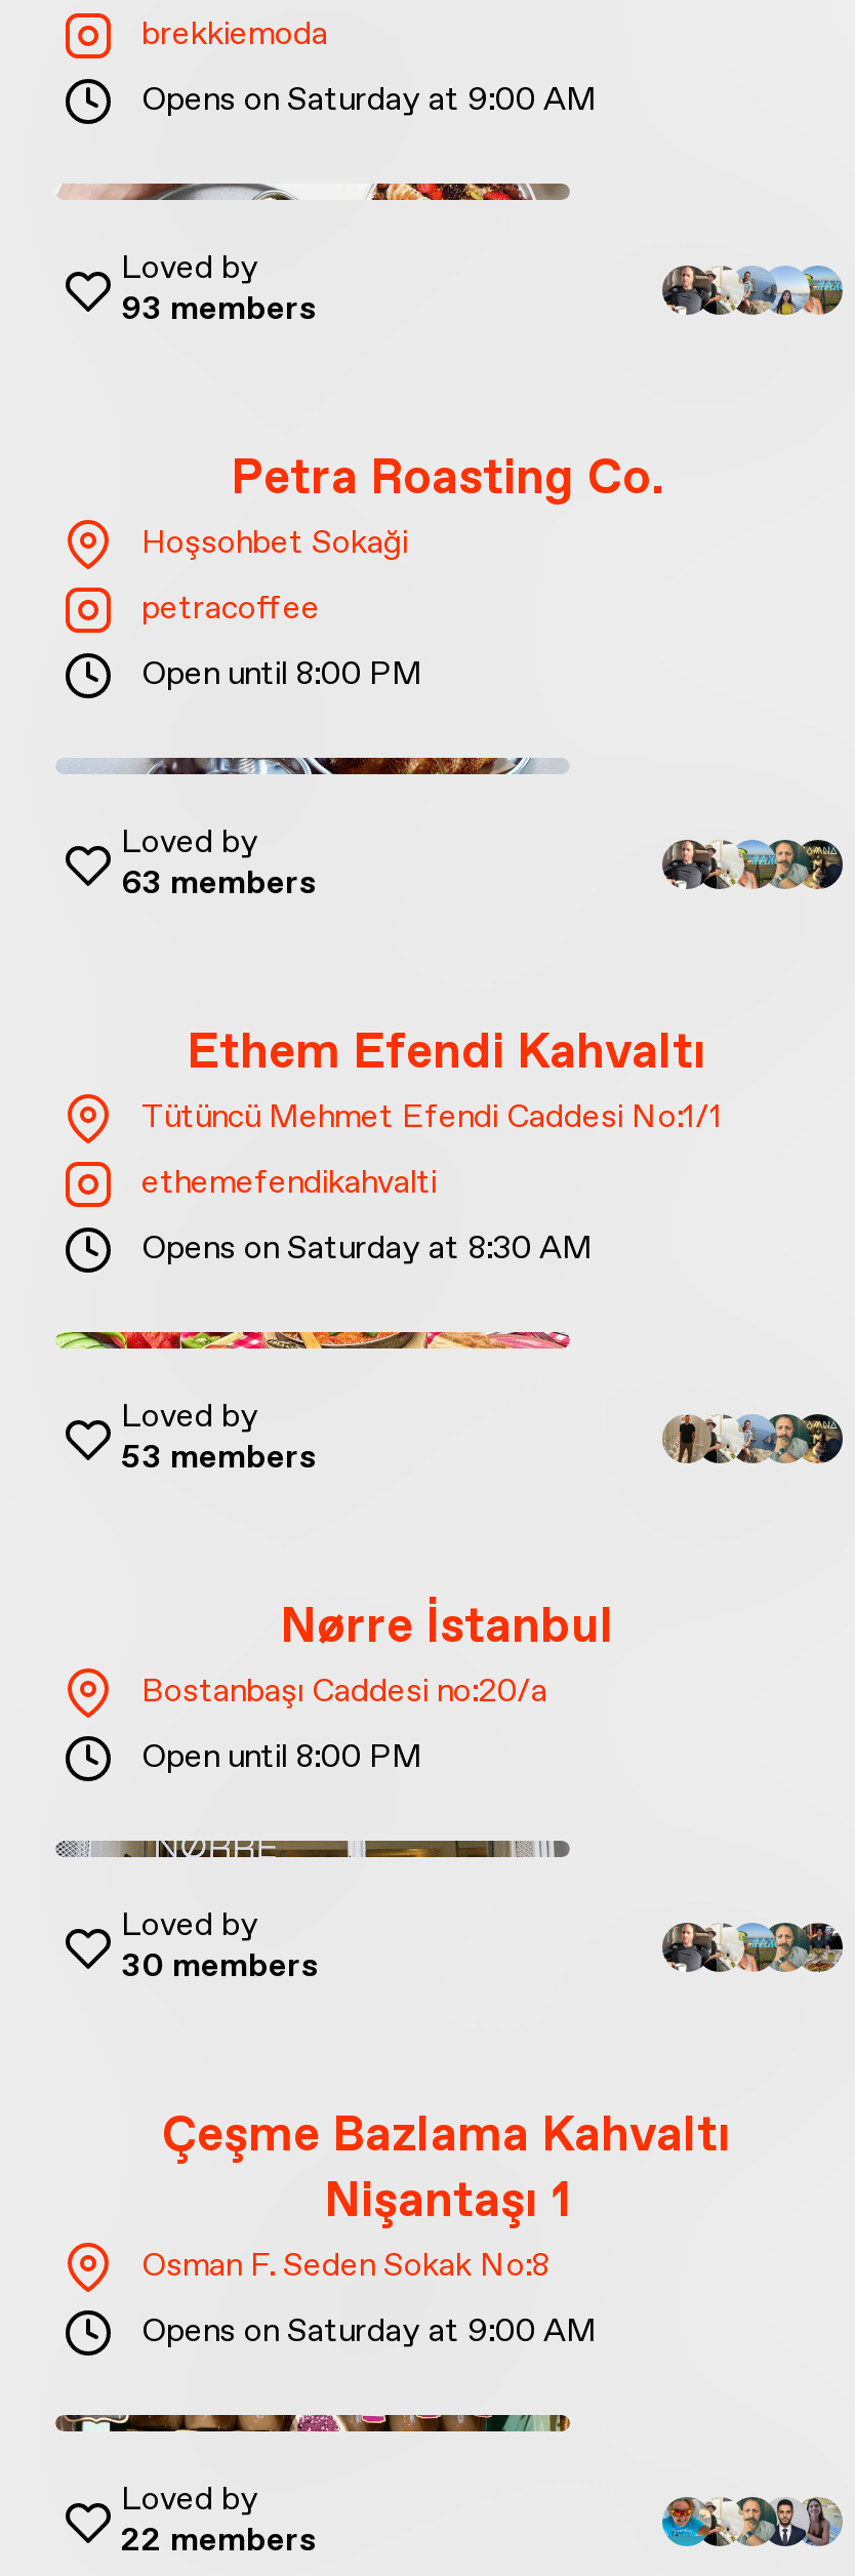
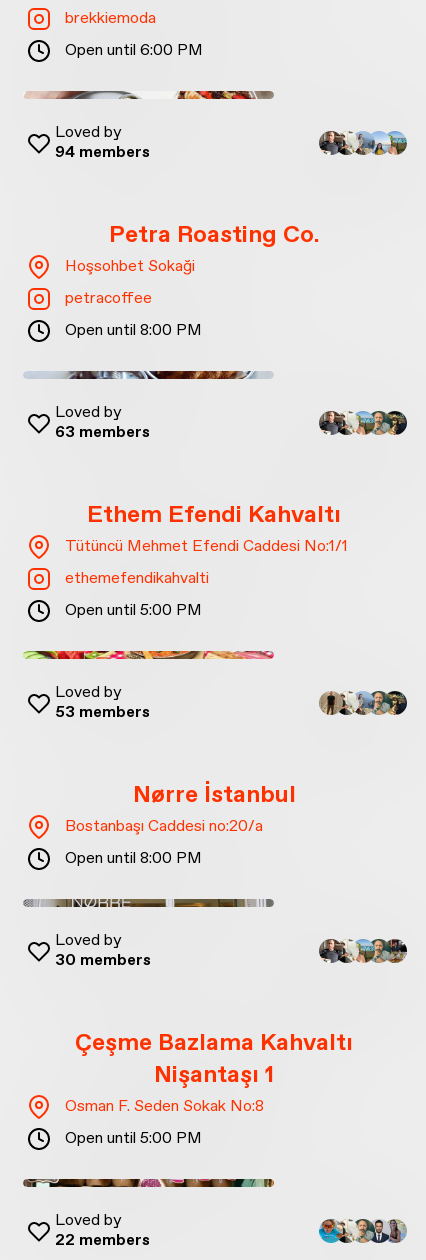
[141,79,597,122] Opens on Saturday at 9:00 AM -> [65,40,203,61] Open until 6:00 PM
[121,288,316,331] 93 members -> [55,142,150,163] 94 members
[141,1227,593,1271] Opens on Saturday at 8:30 AM -> [65,600,202,621] Open until 5:00 PM
[141,2310,597,2353] Opens on Saturday at 9:00 AM -> [65,1128,202,1149] Open until 5:00 PM

